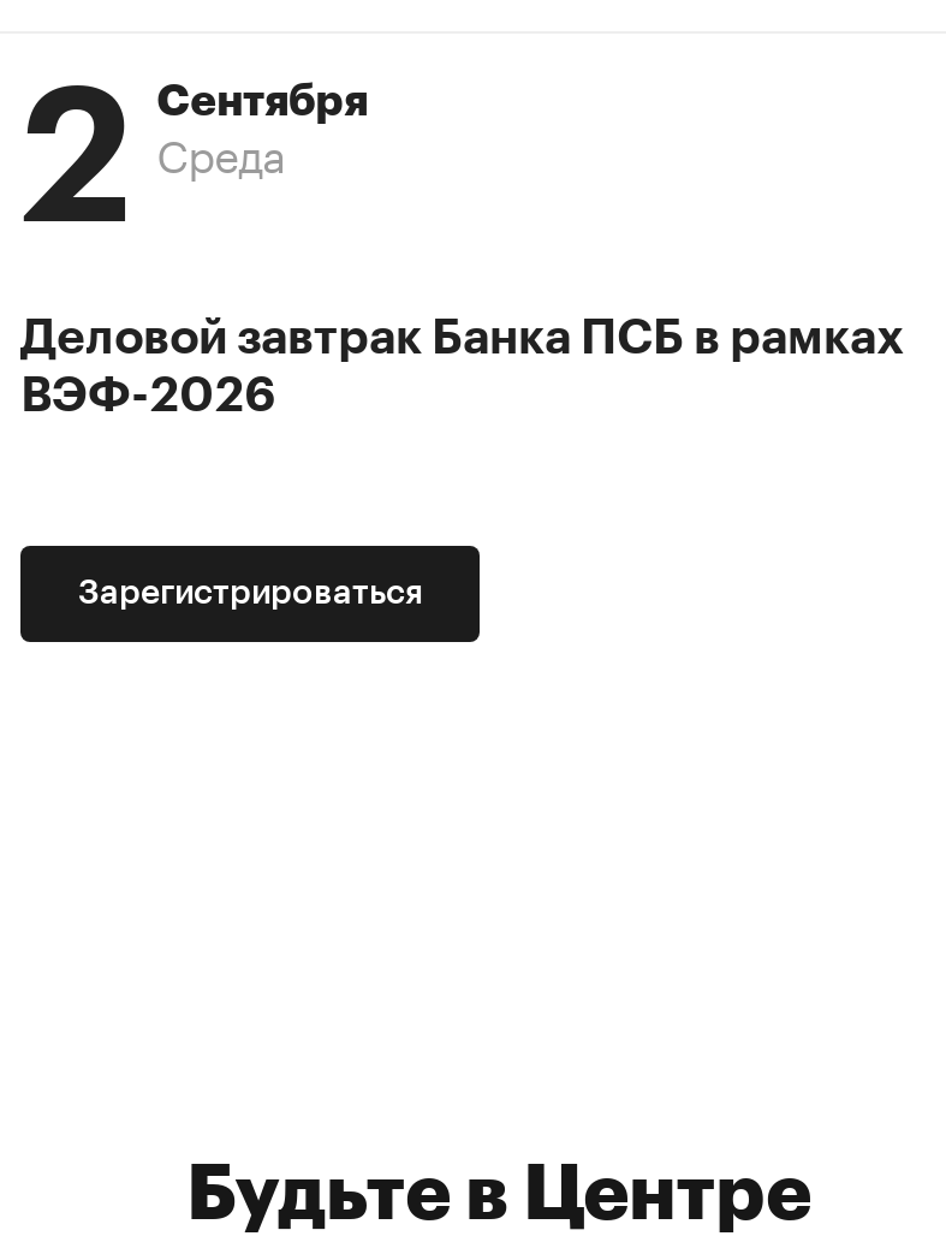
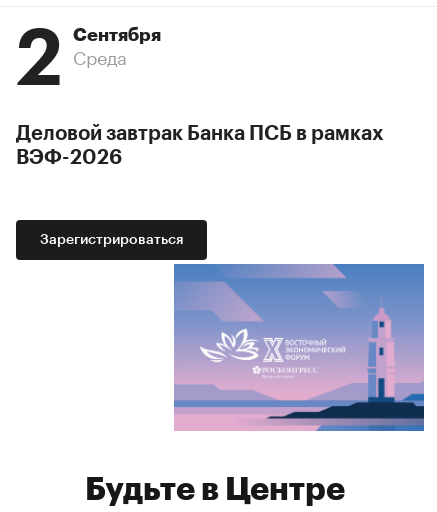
none -> [173,263,425,432] [image]

